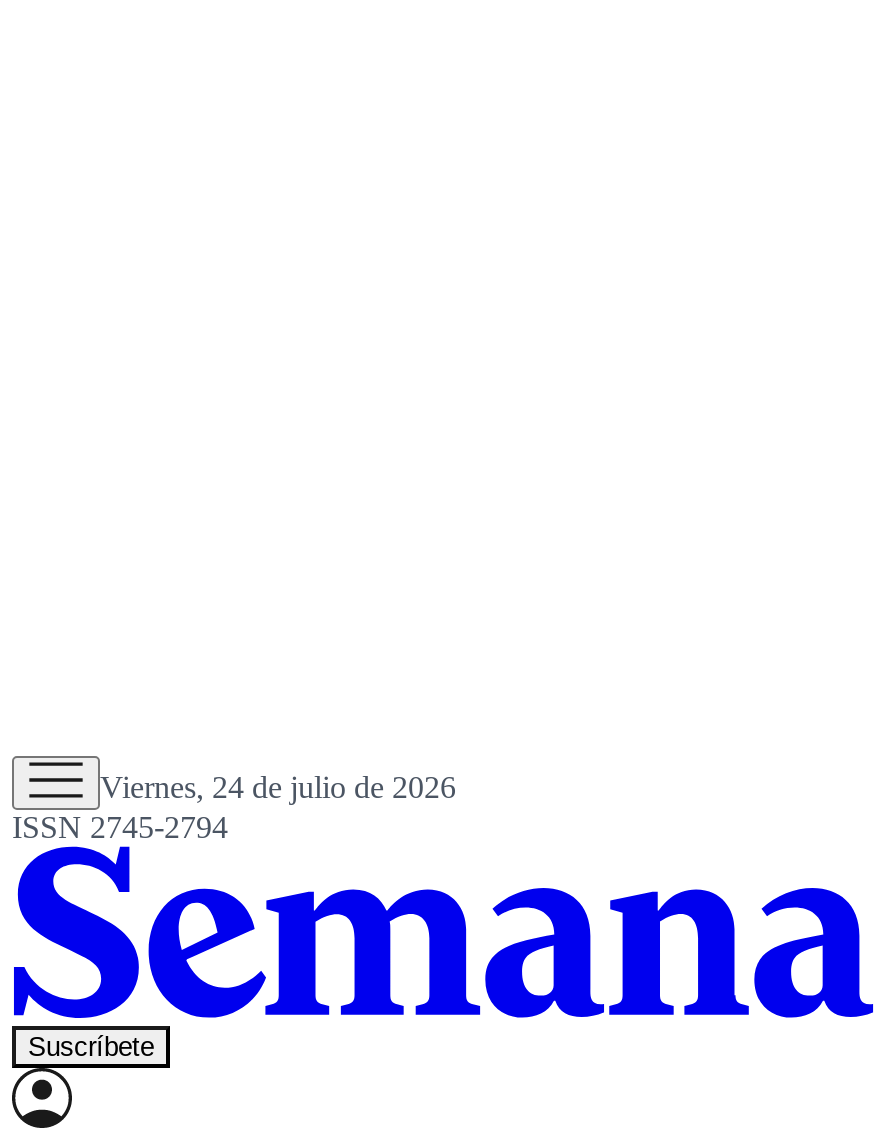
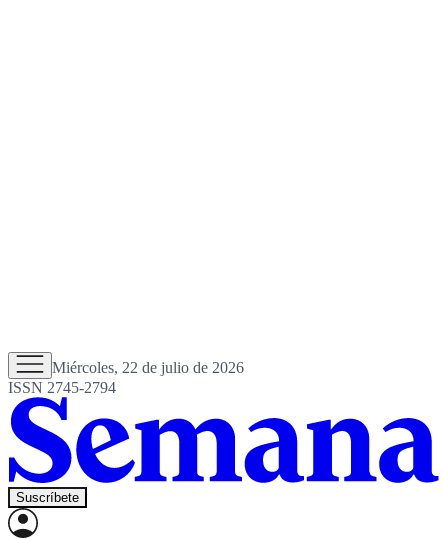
[100,770,456,804] Viernes, 24 de julio de 2026 -> [52,359,244,376] Miércoles, 22 de julio de 2026

